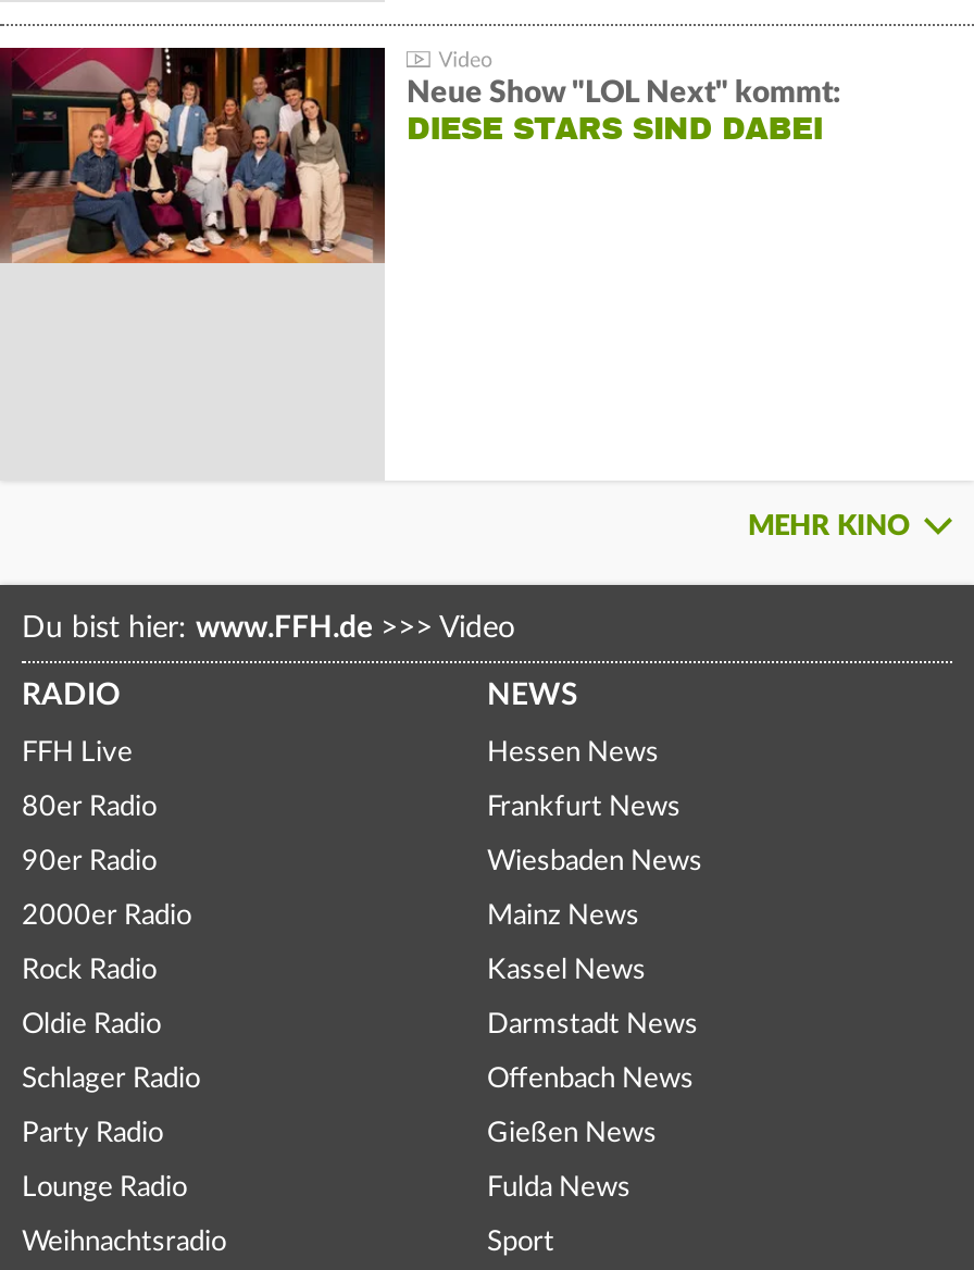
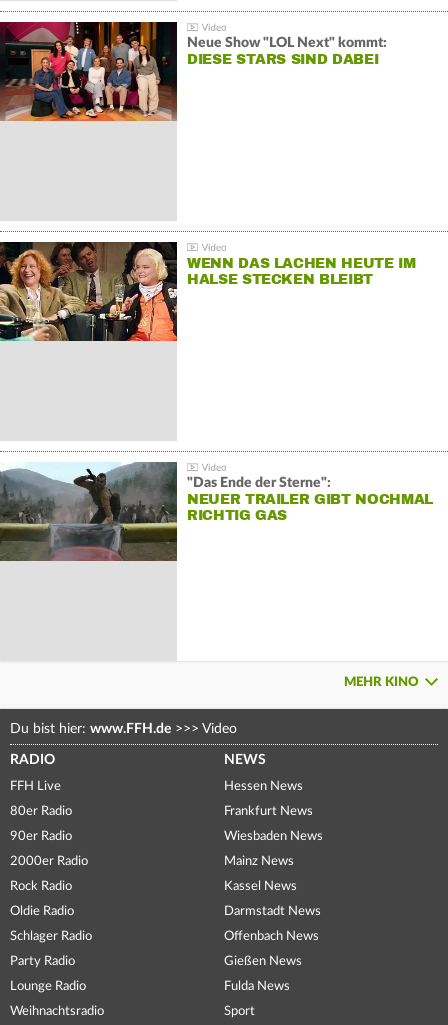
none -> [3,241,416,343] [image] | WENN DAS LACHEN HEUTE IM | HALSE STECKEN BLEIBT
none -> [3,461,433,562] [image] | "Das Ende der Sterne": | NEUER TRAILER GIBT NOCHMAL | RICHTIG GAS

